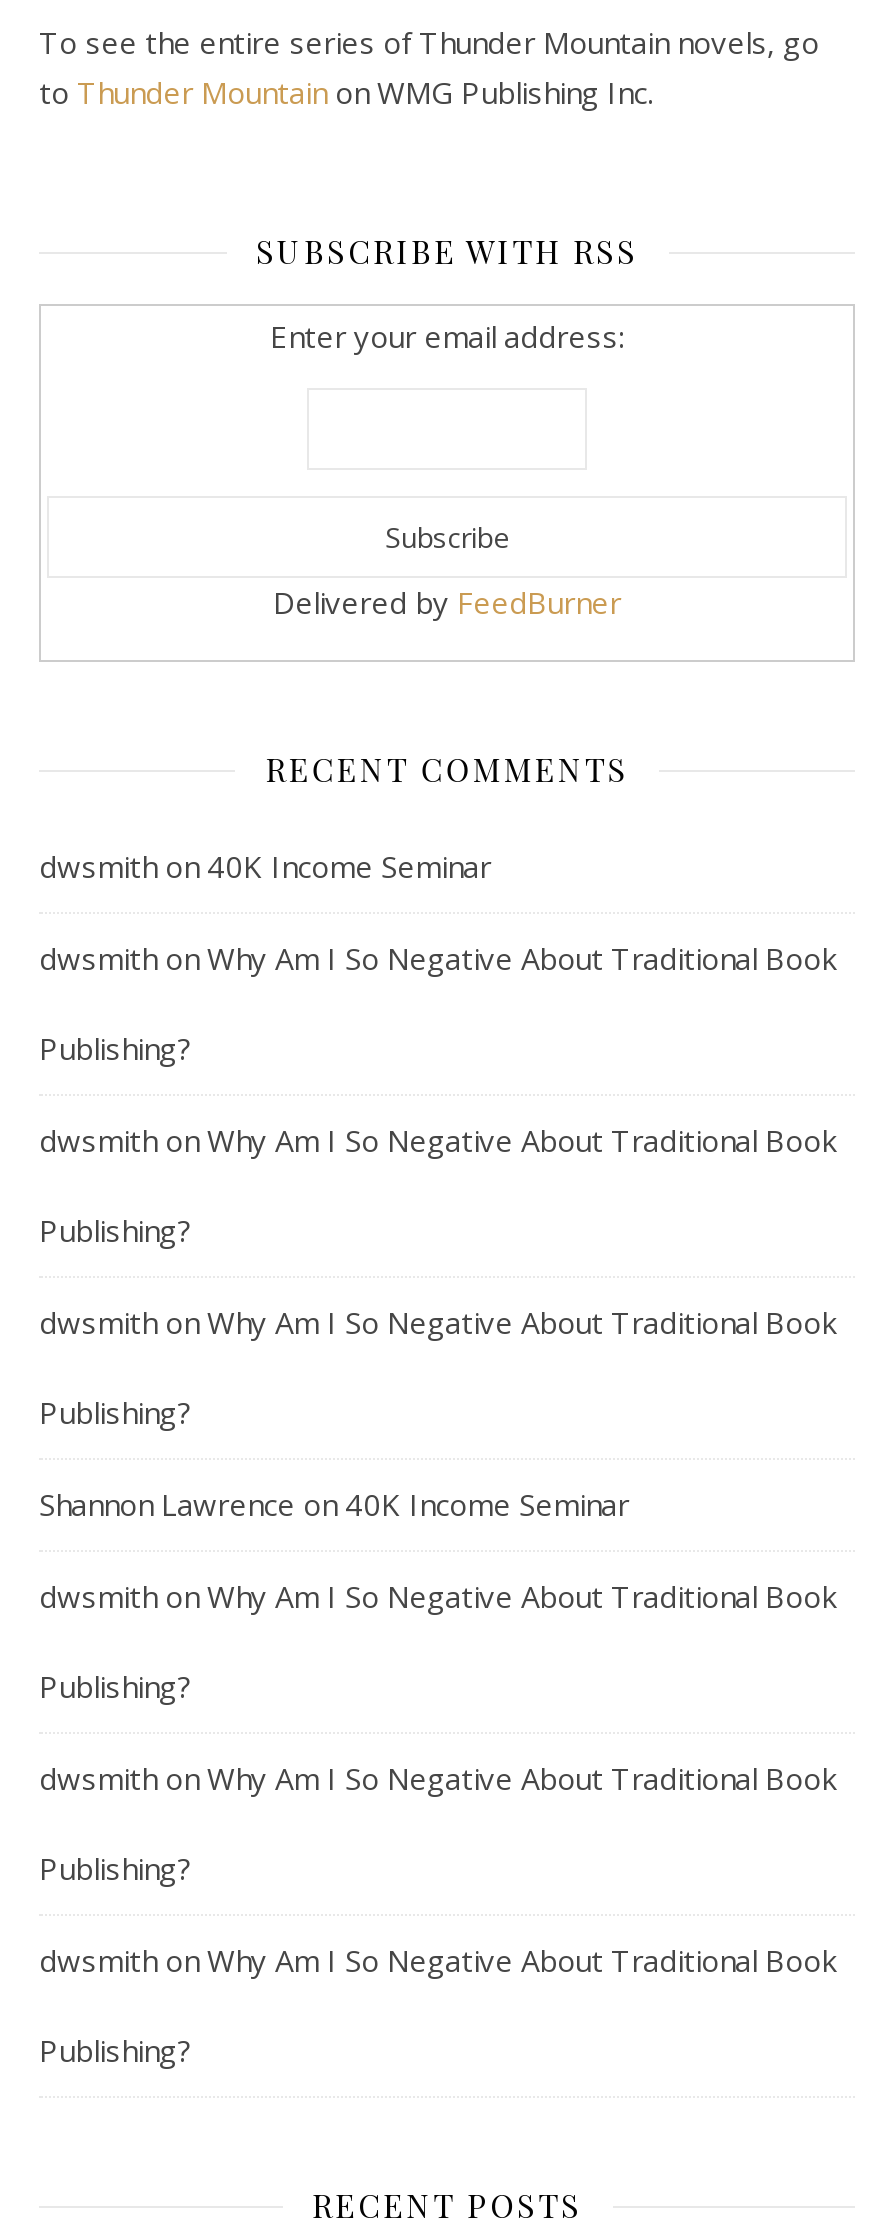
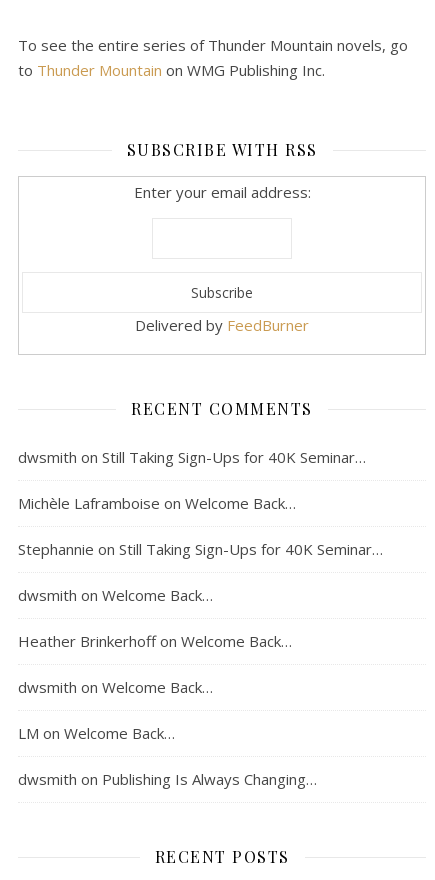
[39,846,835,2070] dwsmith on 40K Income Seminar | dwsmith on Why Am I So Negative About Traditional Book | Publishing? | dwsmith on Why Am I So Negative About Traditional Book | Publishing? | dwsmith on Why Am I So Negative About Traditional Book | Publishing? | Shannon Lawrence on 40K Income Seminar | dwsmith on Why Am I So Negative About Traditional Book | Publishing? | dwsmith on Why Am I So Negative About Traditional Book | Publishing? | dwsmith on Why Am I So Negative About Traditional Book | Publishing? -> [18,447,383,789] dwsmith on Still Taking Sign-Ups for 40K Seminar… | Michèle Laframboise on Welcome Back… | Stephannie on Still Taking Sign-Ups for 40K Seminar… | dwsmith on Welcome Back… | Heather Brinkerhoff on Welcome Back… | dwsmith on Welcome Back… | LM on Welcome Back… | dwsmith on Publishing Is Always Changing…

